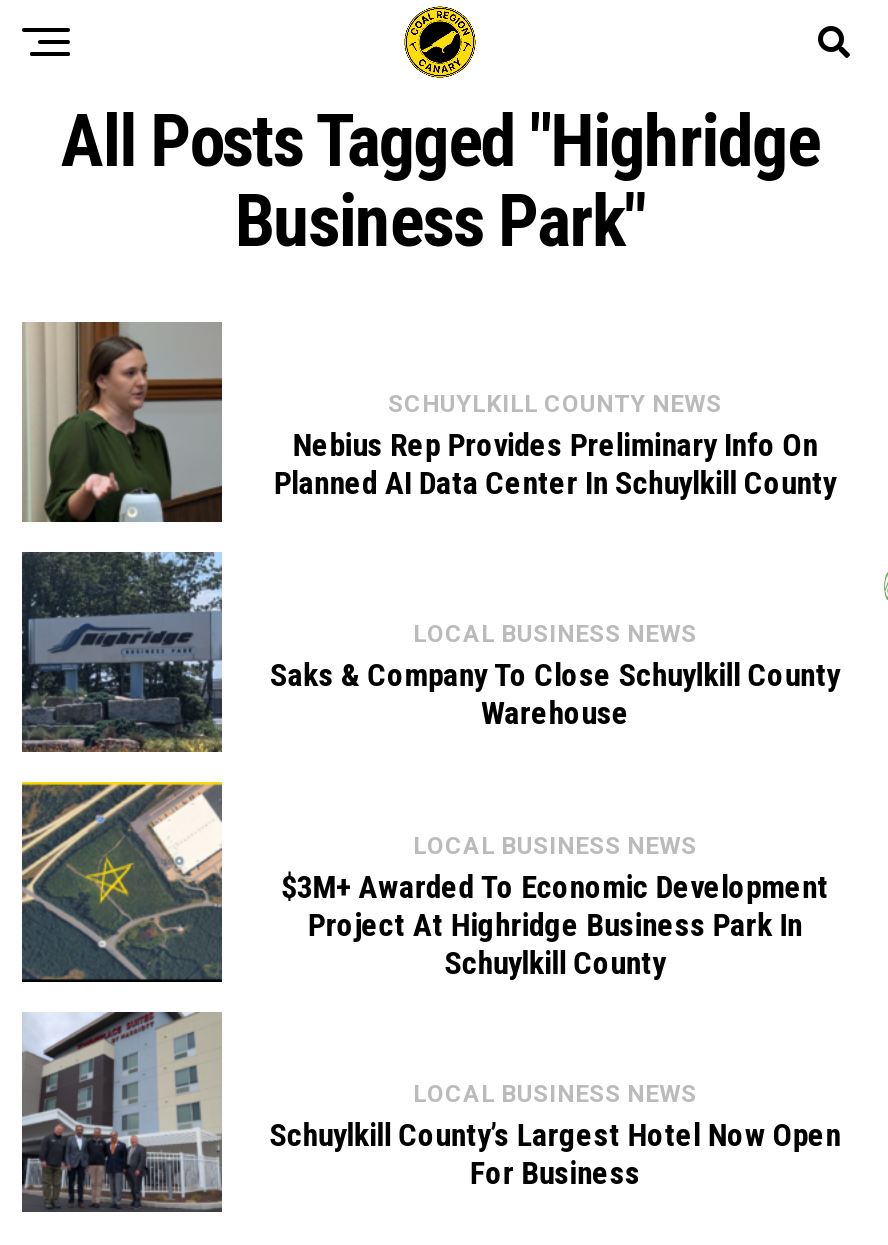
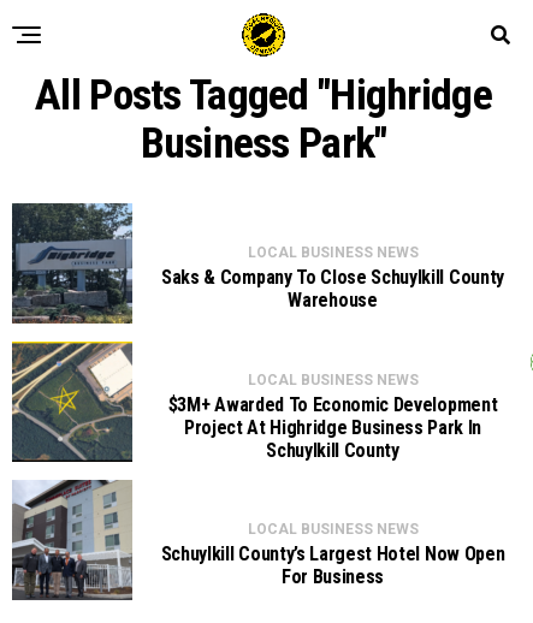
[22,322,836,524] [image] | SCHUYLKILL COUNTY NEWS | Nebius Rep Provides Preliminary Info On | Planned AI Data Center In Schuylkill County -> none

